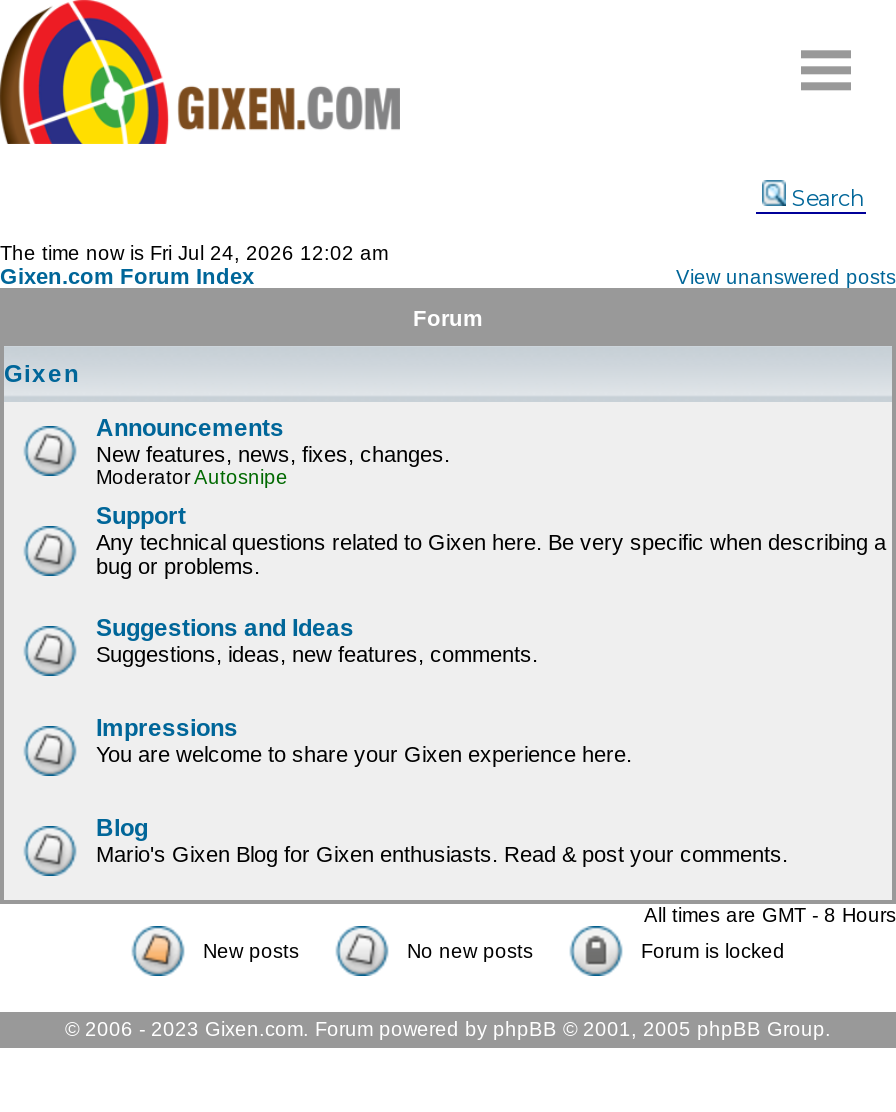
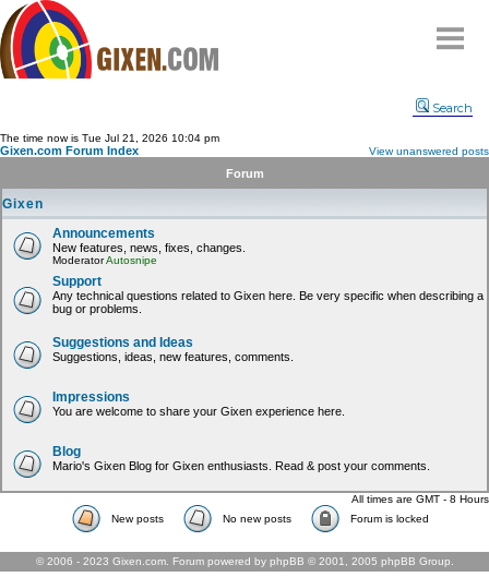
[0,242,388,264] The time now is Fri Jul 24, 2026 12:02 am -> [0,132,219,144] The time now is Tue Jul 21, 2026 10:04 pm

